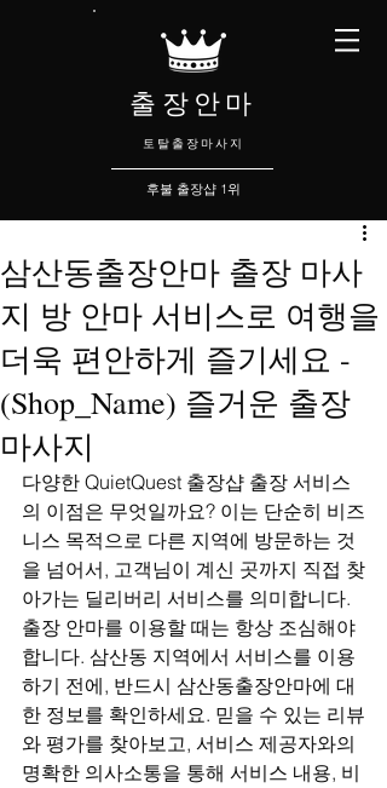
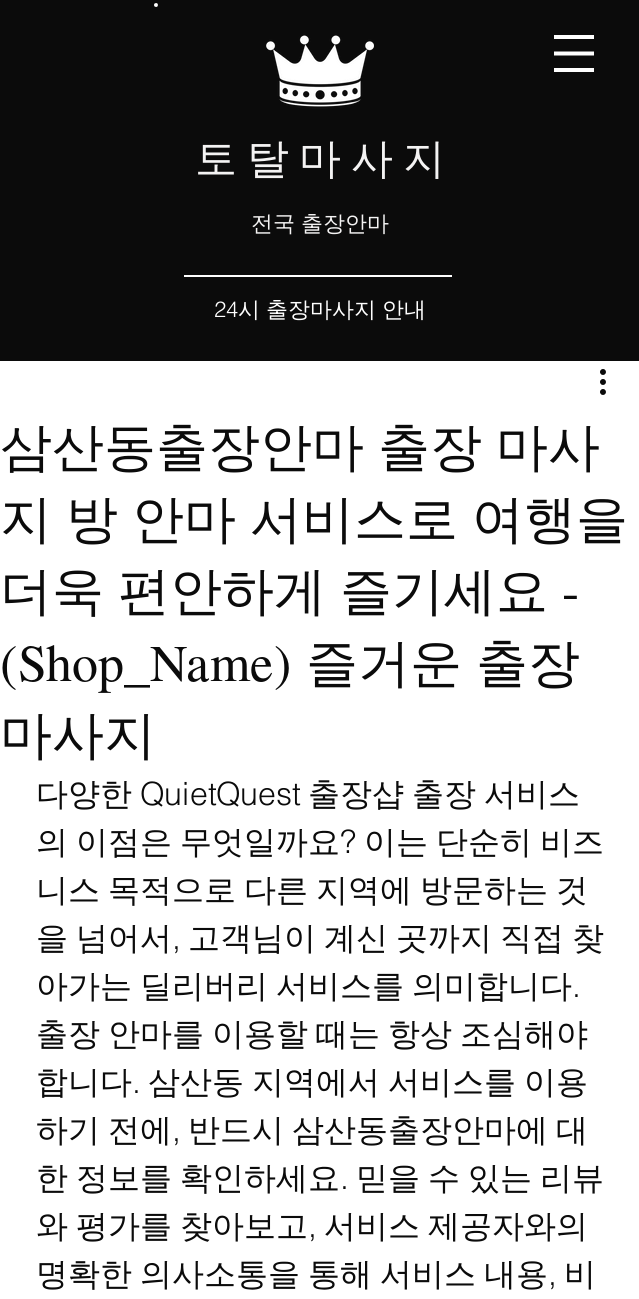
[130,87,257,197] 출장안마 | 토탈출장마사지 | 후불 출장샵 1위 -> [195,129,445,323] 토 탈 마 사 지 | 전국 출장안마 | 24시 출장마사지 안내

